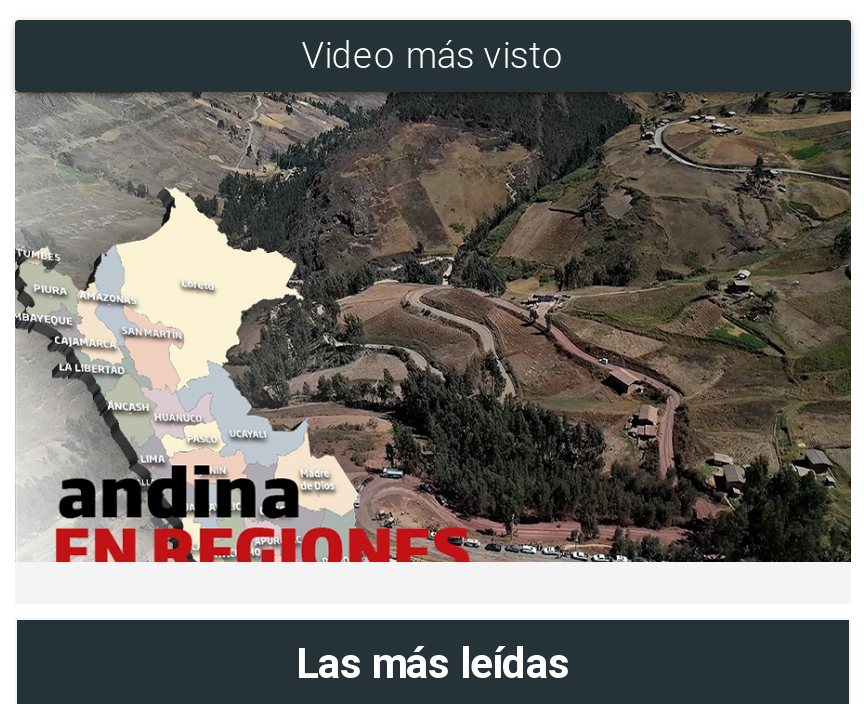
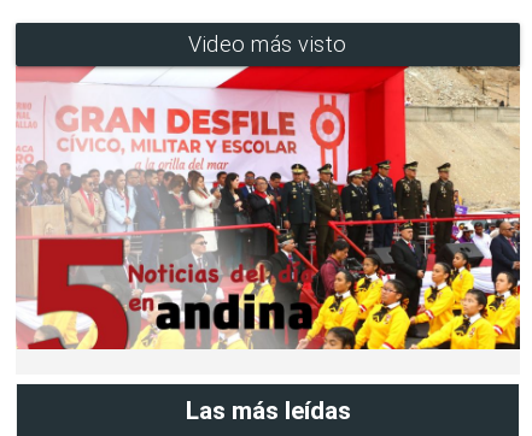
[13,92,853,564] [image] -> [16,65,521,350] [image]

